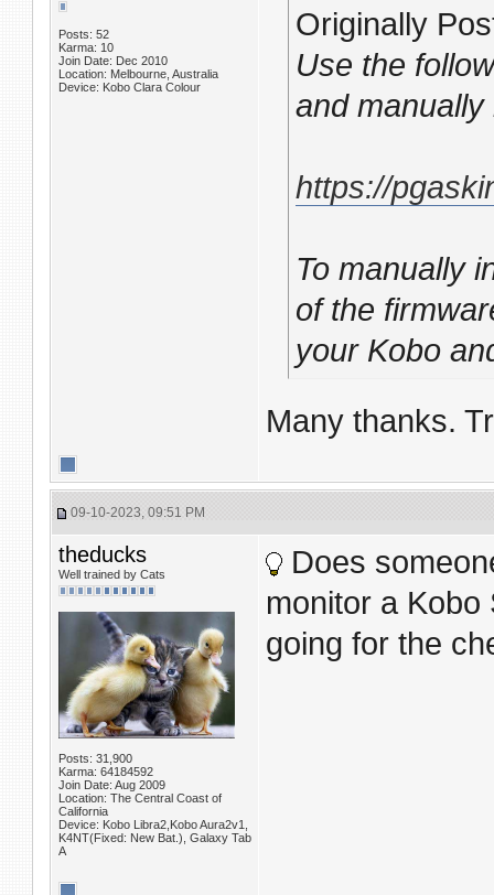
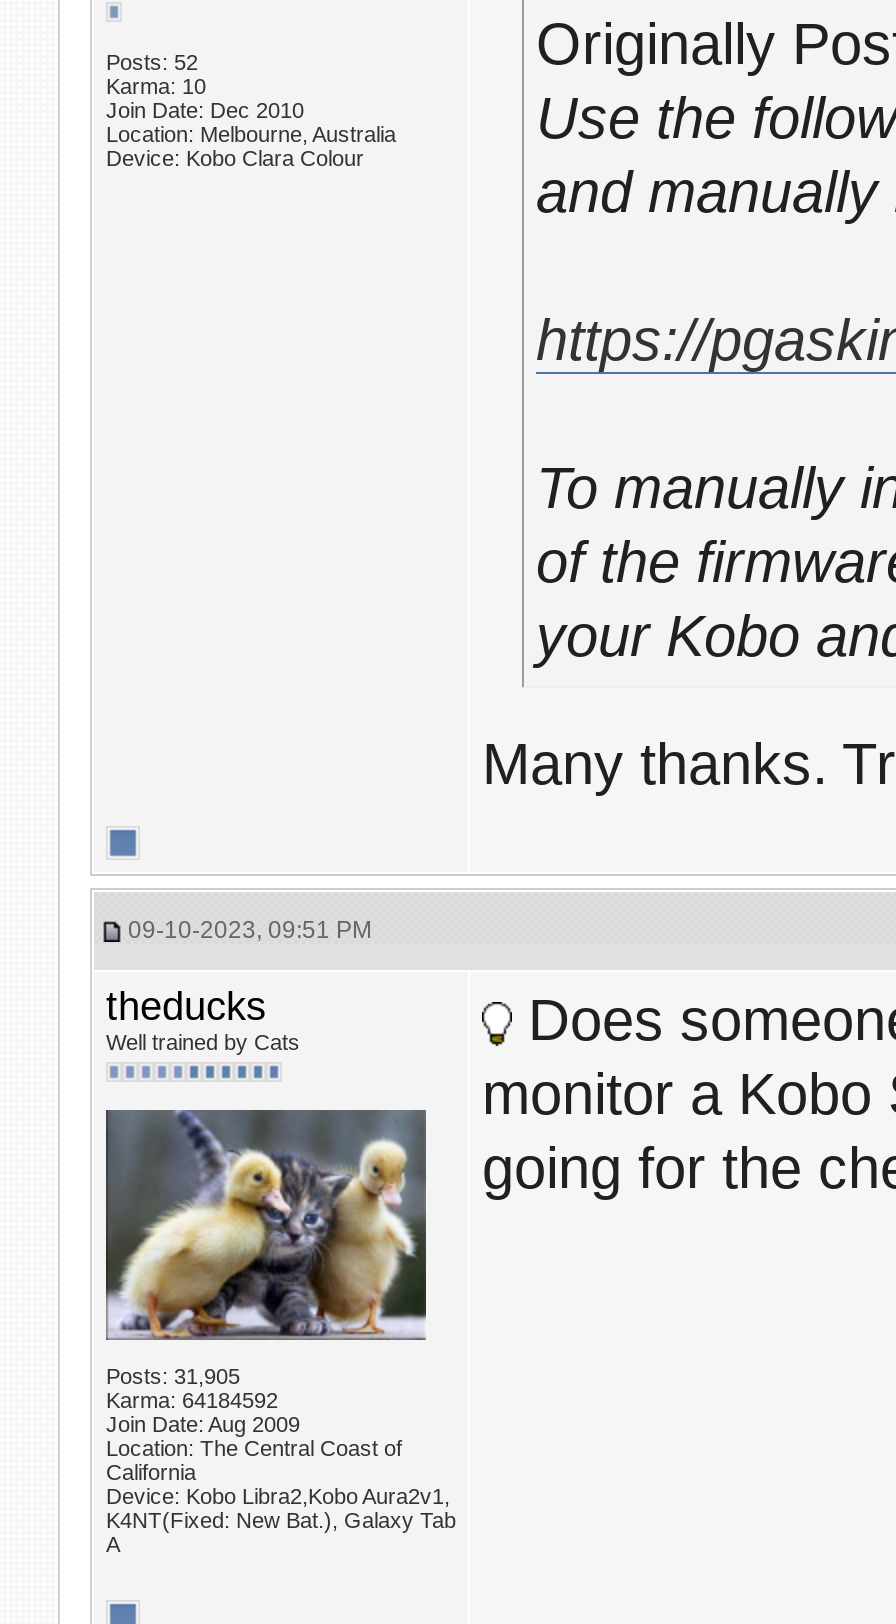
[58,752,132,765] Posts: 31,900 -> [106,1364,240,1388] Posts: 31,905

